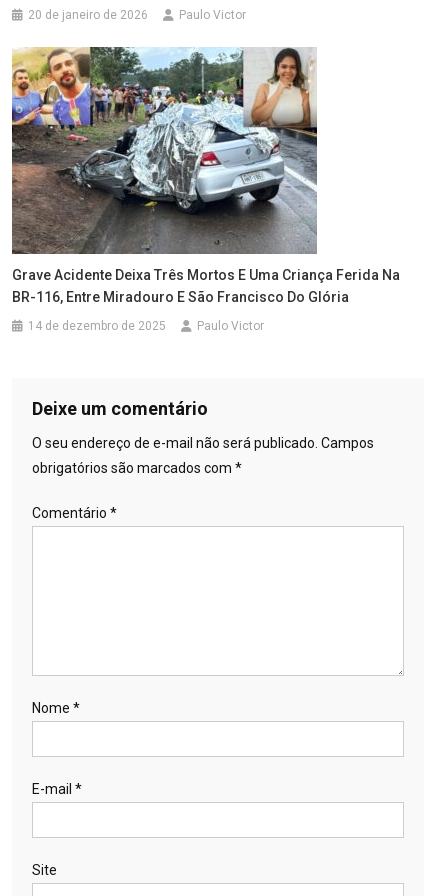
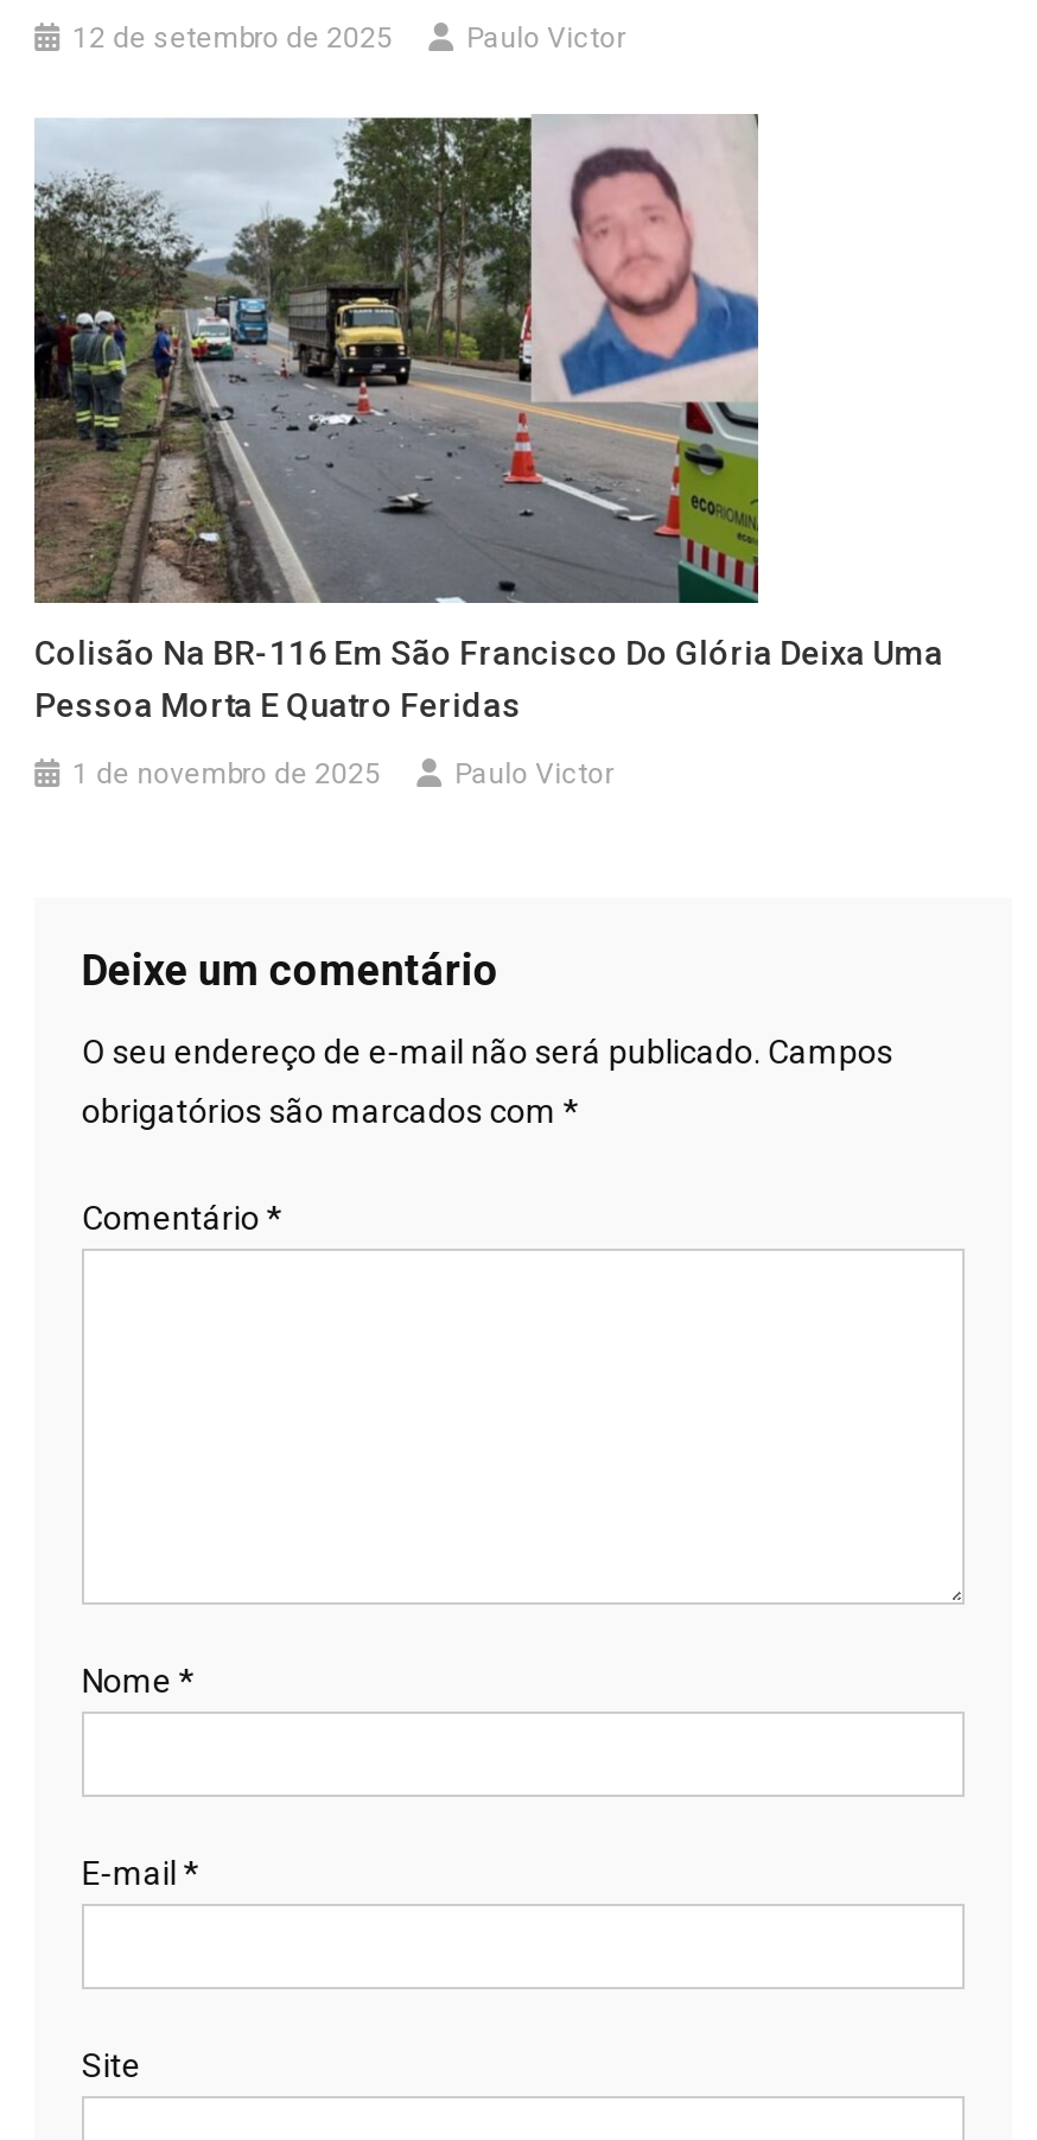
[28,8,148,22] 20 de janeiro de 2026 -> [73,22,393,55] 12 de setembro de 2025
[11,46,400,305] [image] | Grave Acidente Deixa Três Mortos E Uma Criança Ferida Na | BR-116, Entre Miradouro E São Francisco Do Glória -> [32,114,944,724] [image] | Colisão Na BR-116 Em São Francisco Do Glória Deixa Uma | Pessoa Morta E Quatro Feridas
[28,319,166,333] 14 de dezembro de 2025 -> [73,757,381,790] 1 de novembro de 2025

